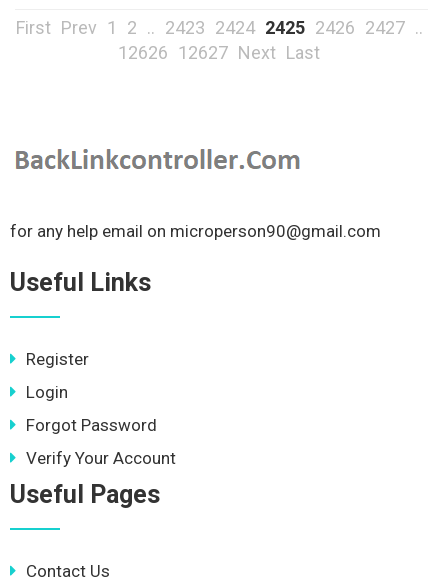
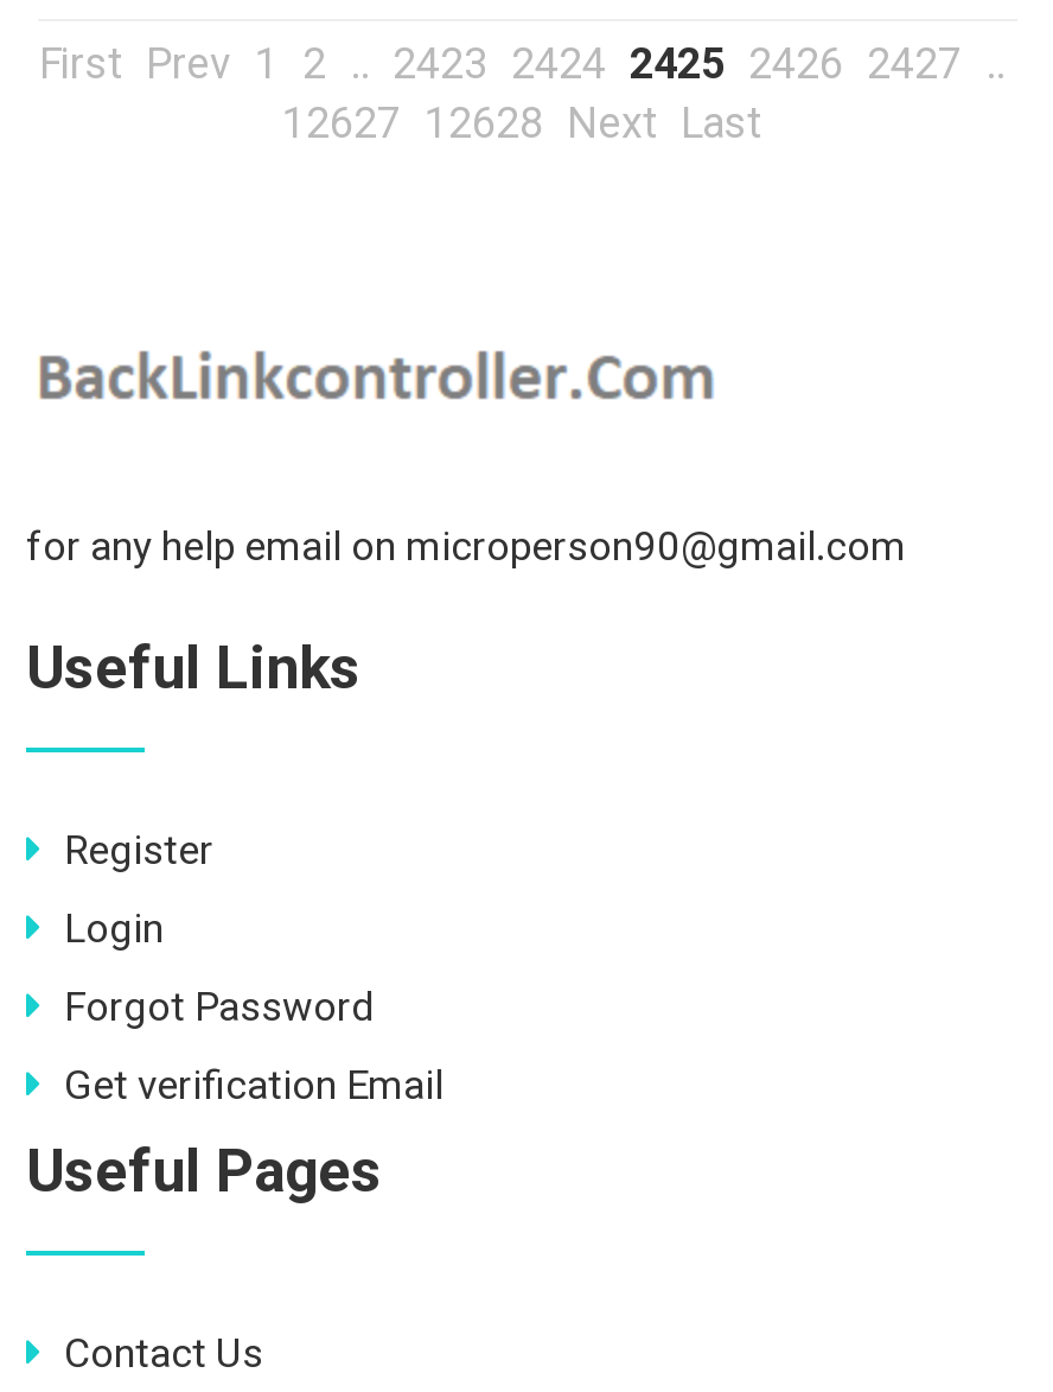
[118,42,320,63] 12626 12627 Next Last -> [282,97,761,147] 12627 12628 Next Last
[26,448,176,468] Verify Your Account -> [64,1061,443,1108] Get verification Email

